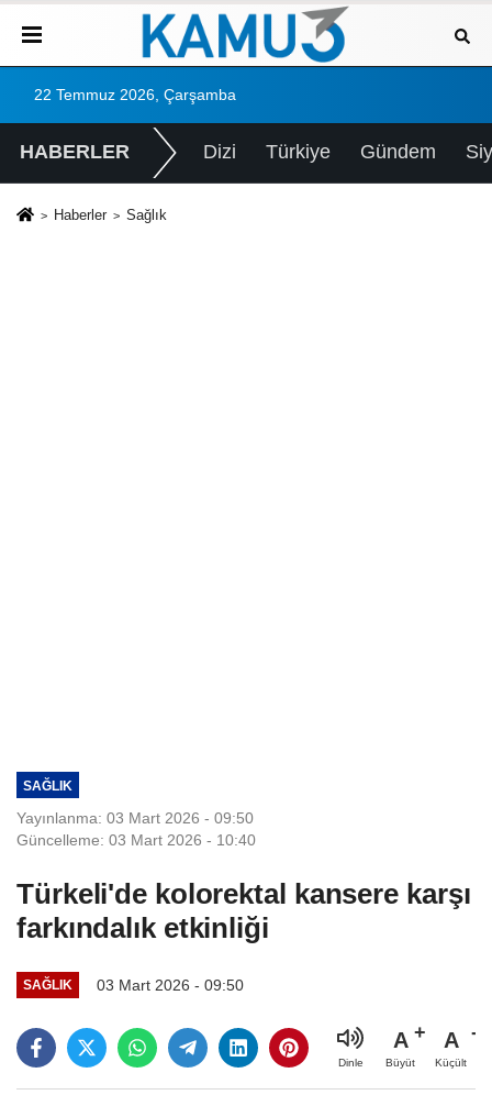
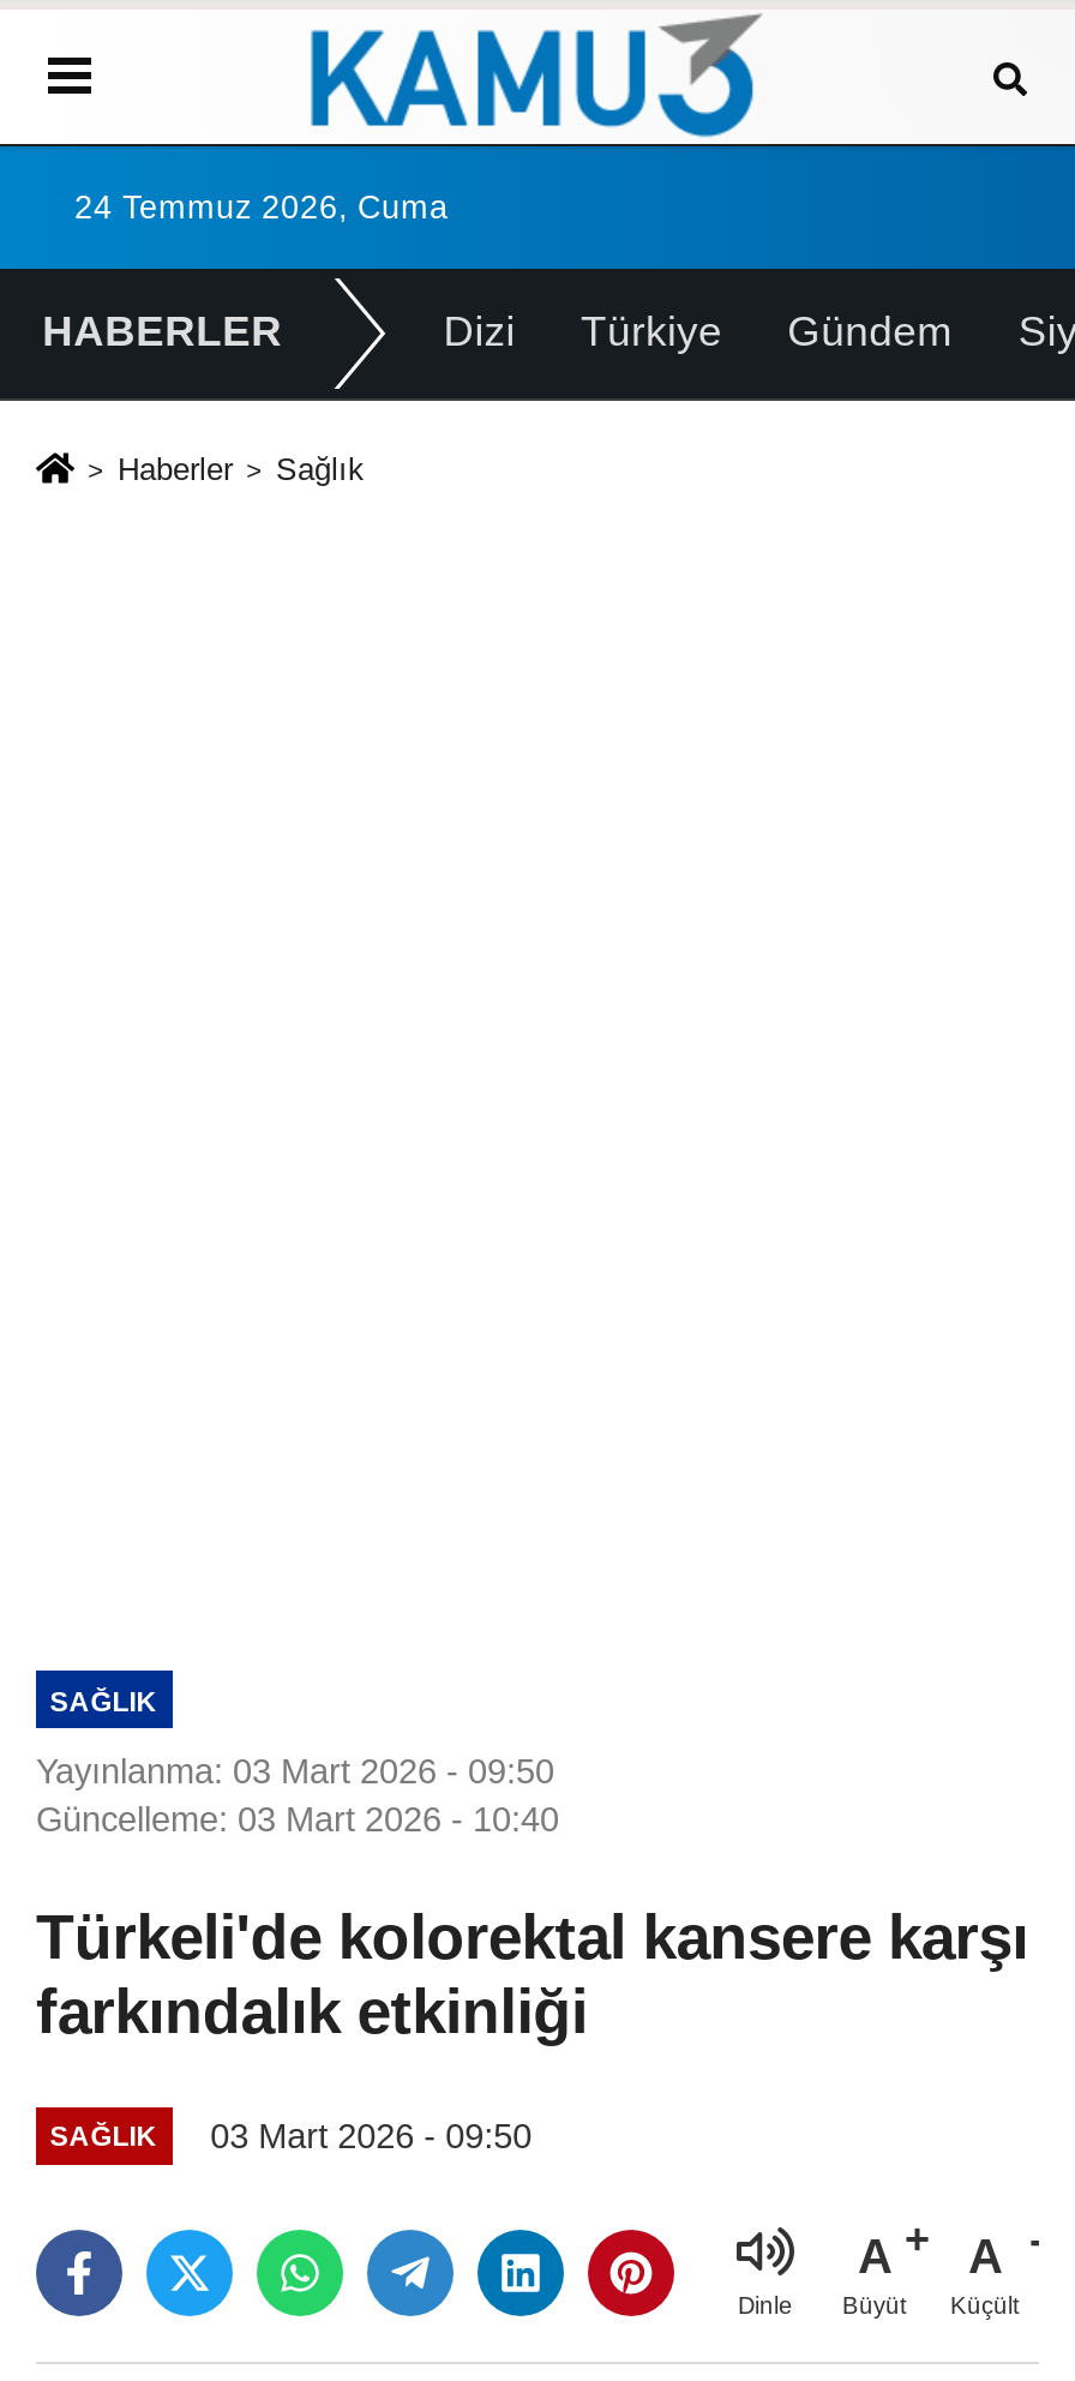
[34,87,236,103] 22 Temmuz 2026, Çarşamba -> [74,190,449,226] 24 Temmuz 2026, Cuma

